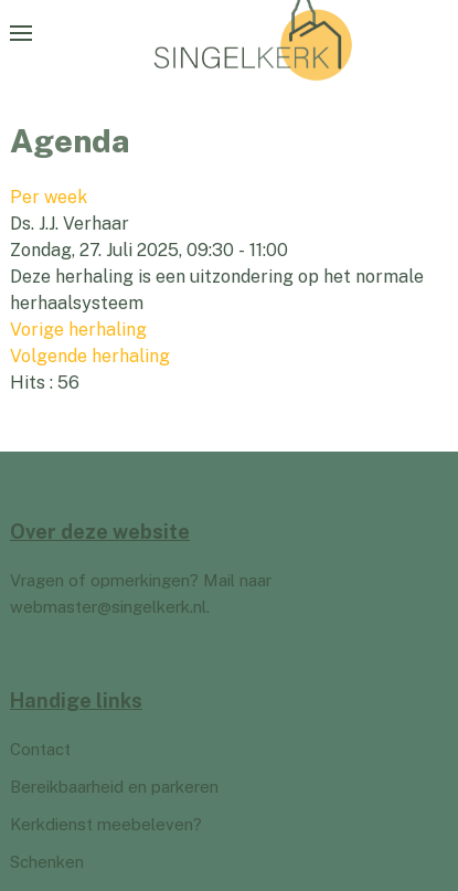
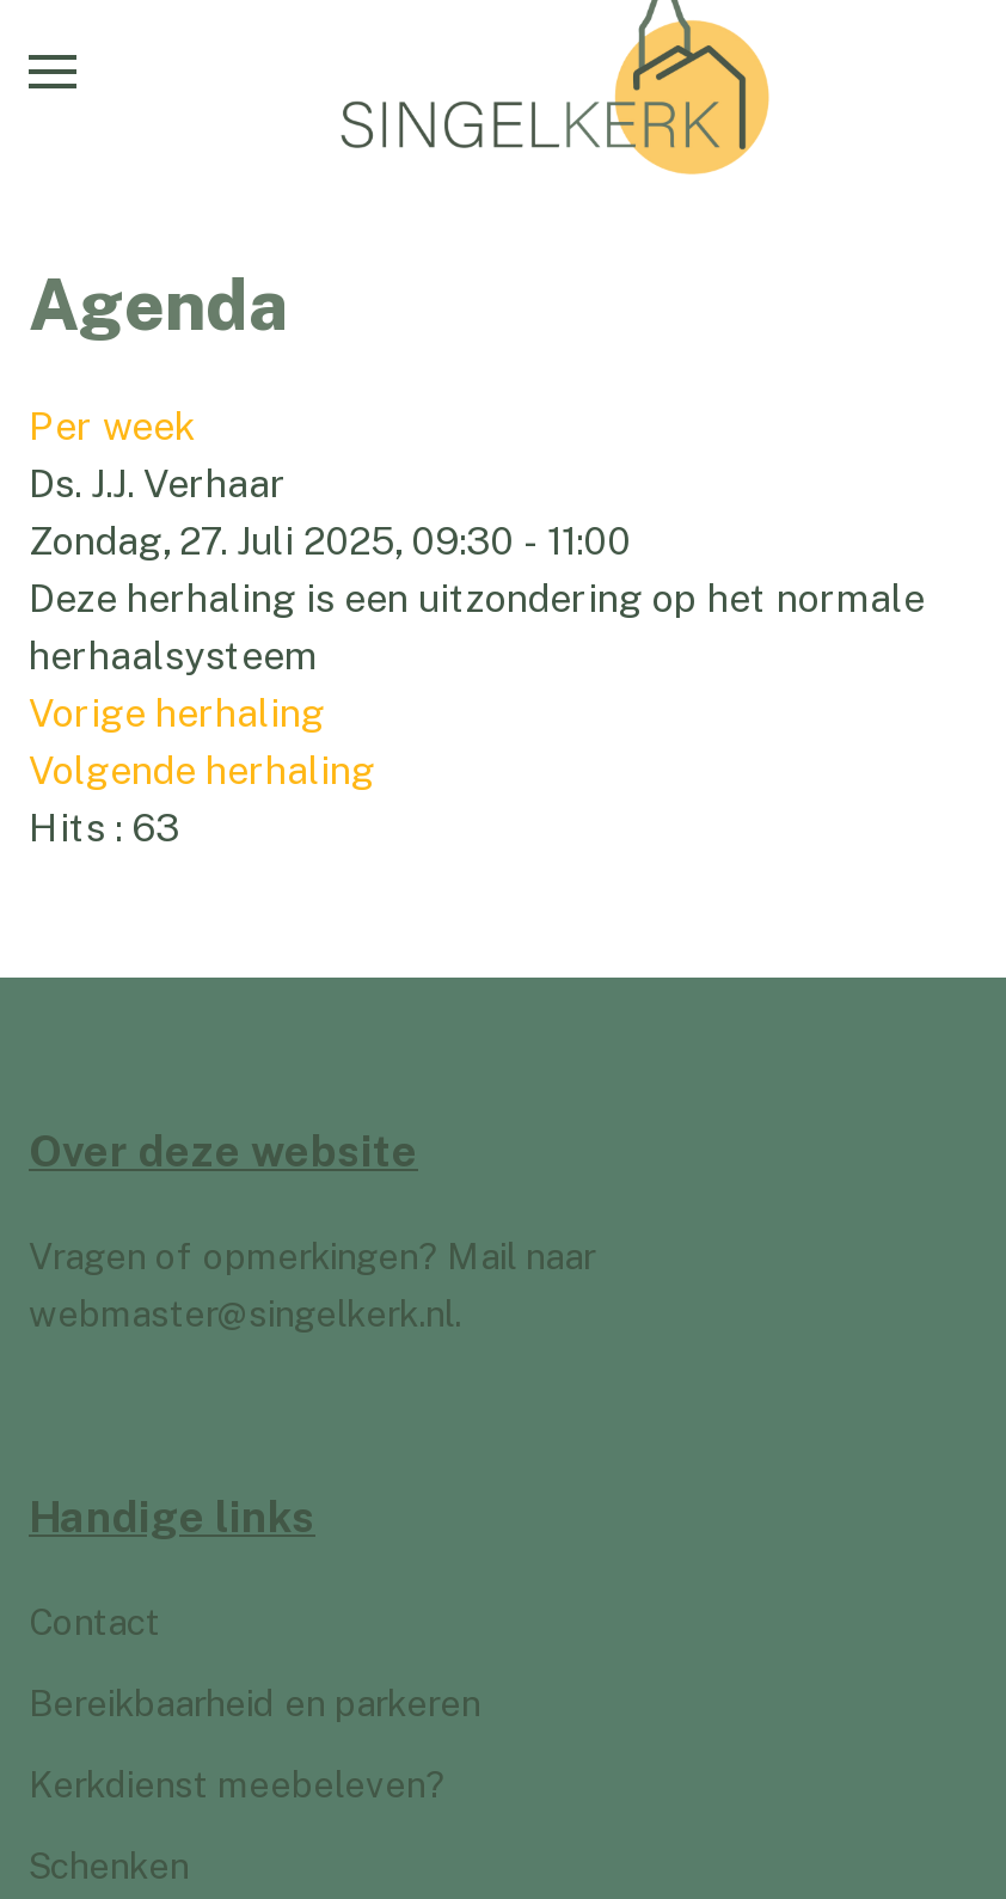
[10,372,79,393] Hits: 56 -> [29,805,179,851] Hits: 63

